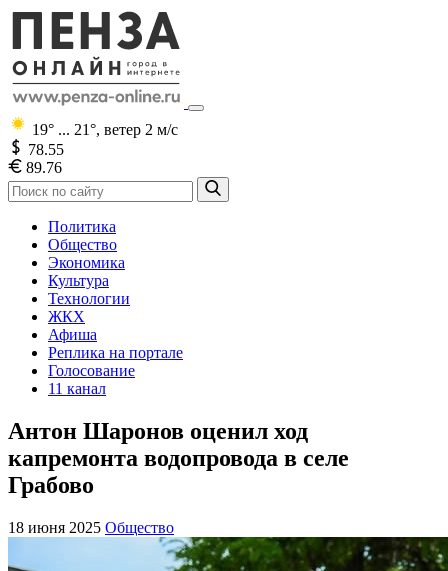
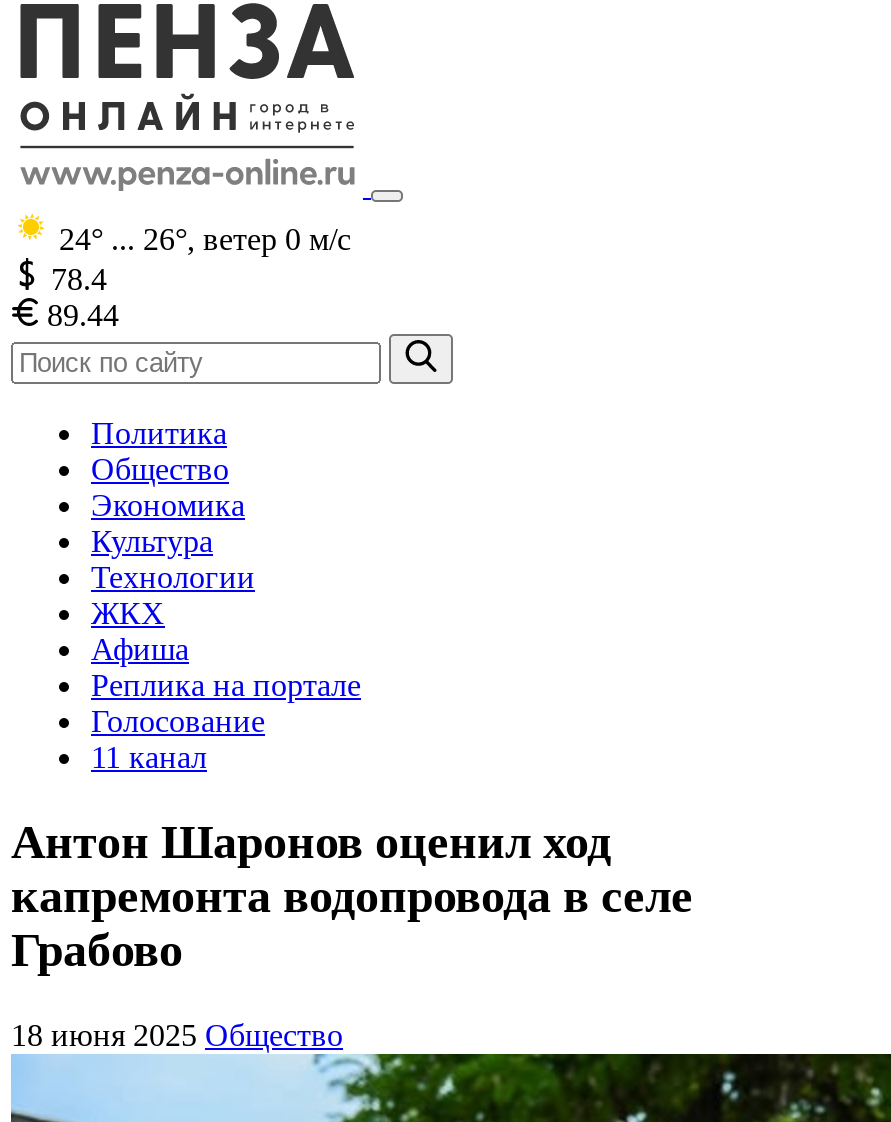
[32,121,178,138] 19° ... 21°, ветер 2 м/с -> [59,221,351,255] 24° ... 26°, ветер 0 м/с
[28,141,64,158] 78.55 -> [51,261,107,295] 78.4
[26,159,62,176] 89.76 -> [47,297,119,331] 89.44

